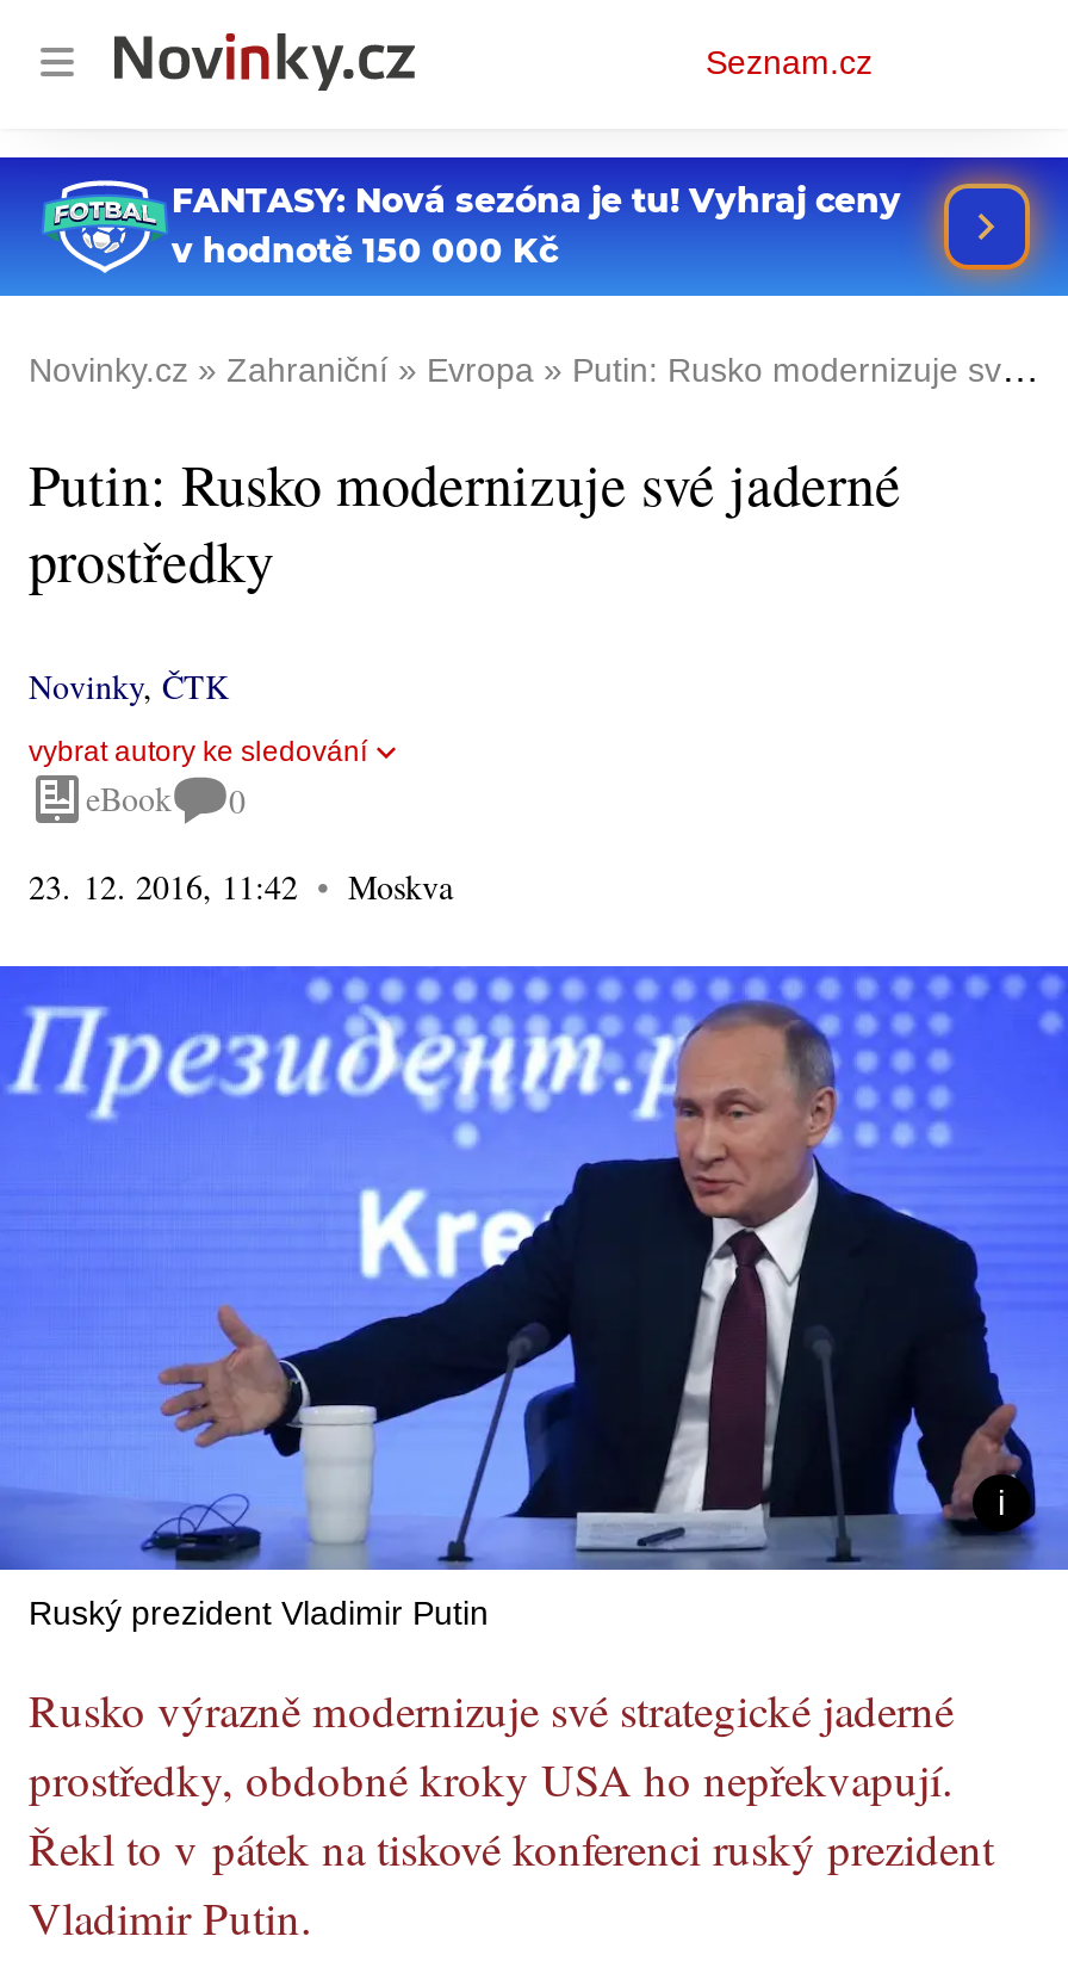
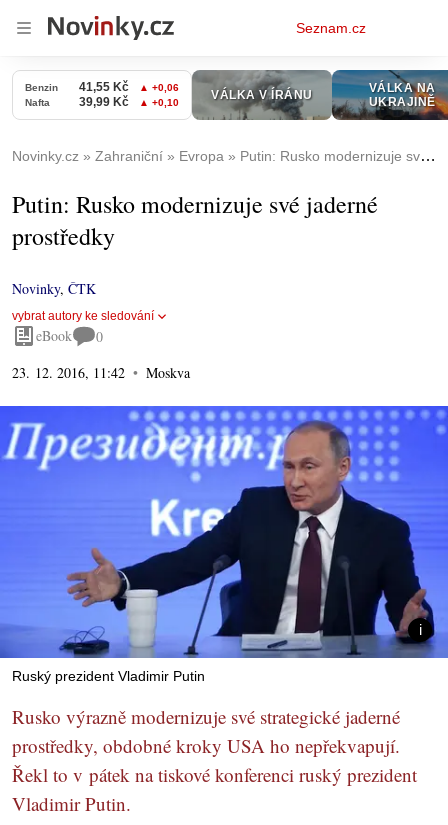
[7,155,1061,298] [image] -> [3,68,445,125] [image]

